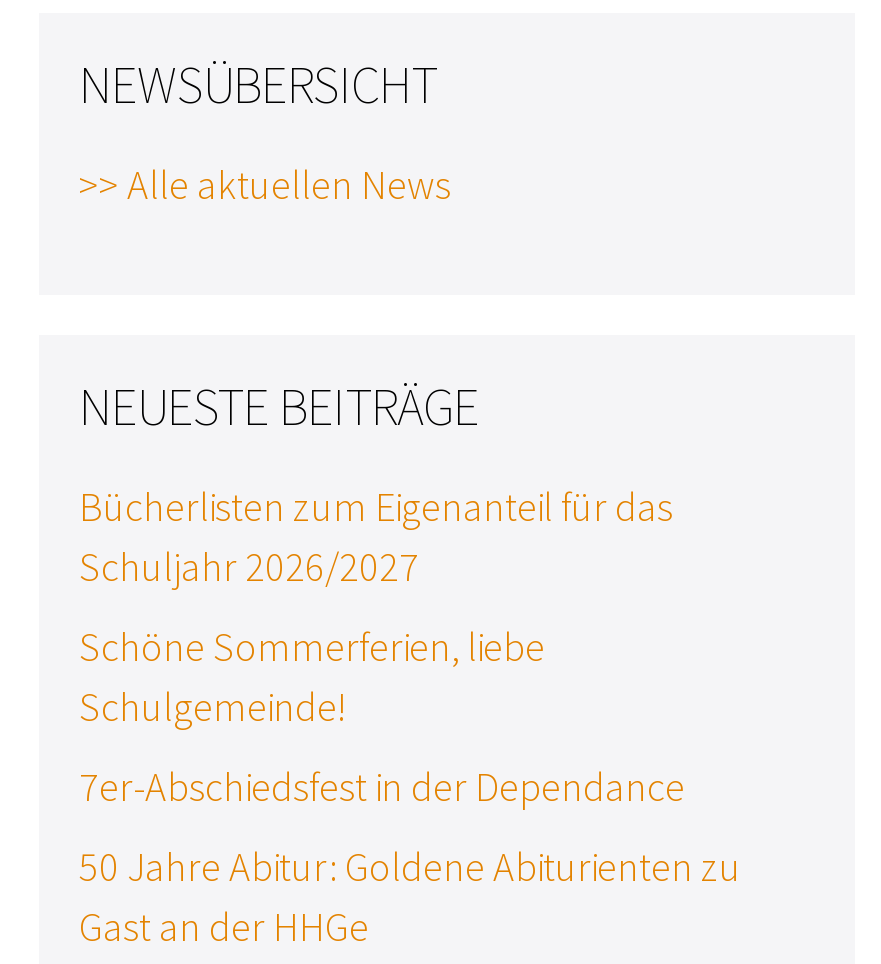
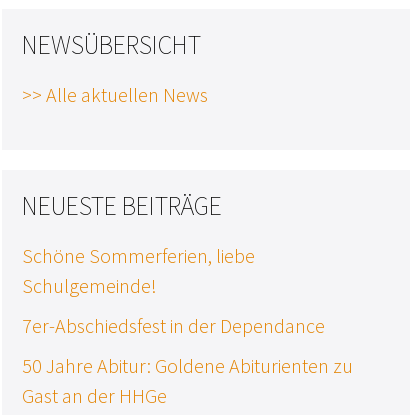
[79,481,673,591] Bücherlisten zum Eigenanteil für das | Schuljahr 2026/2027 -> none

